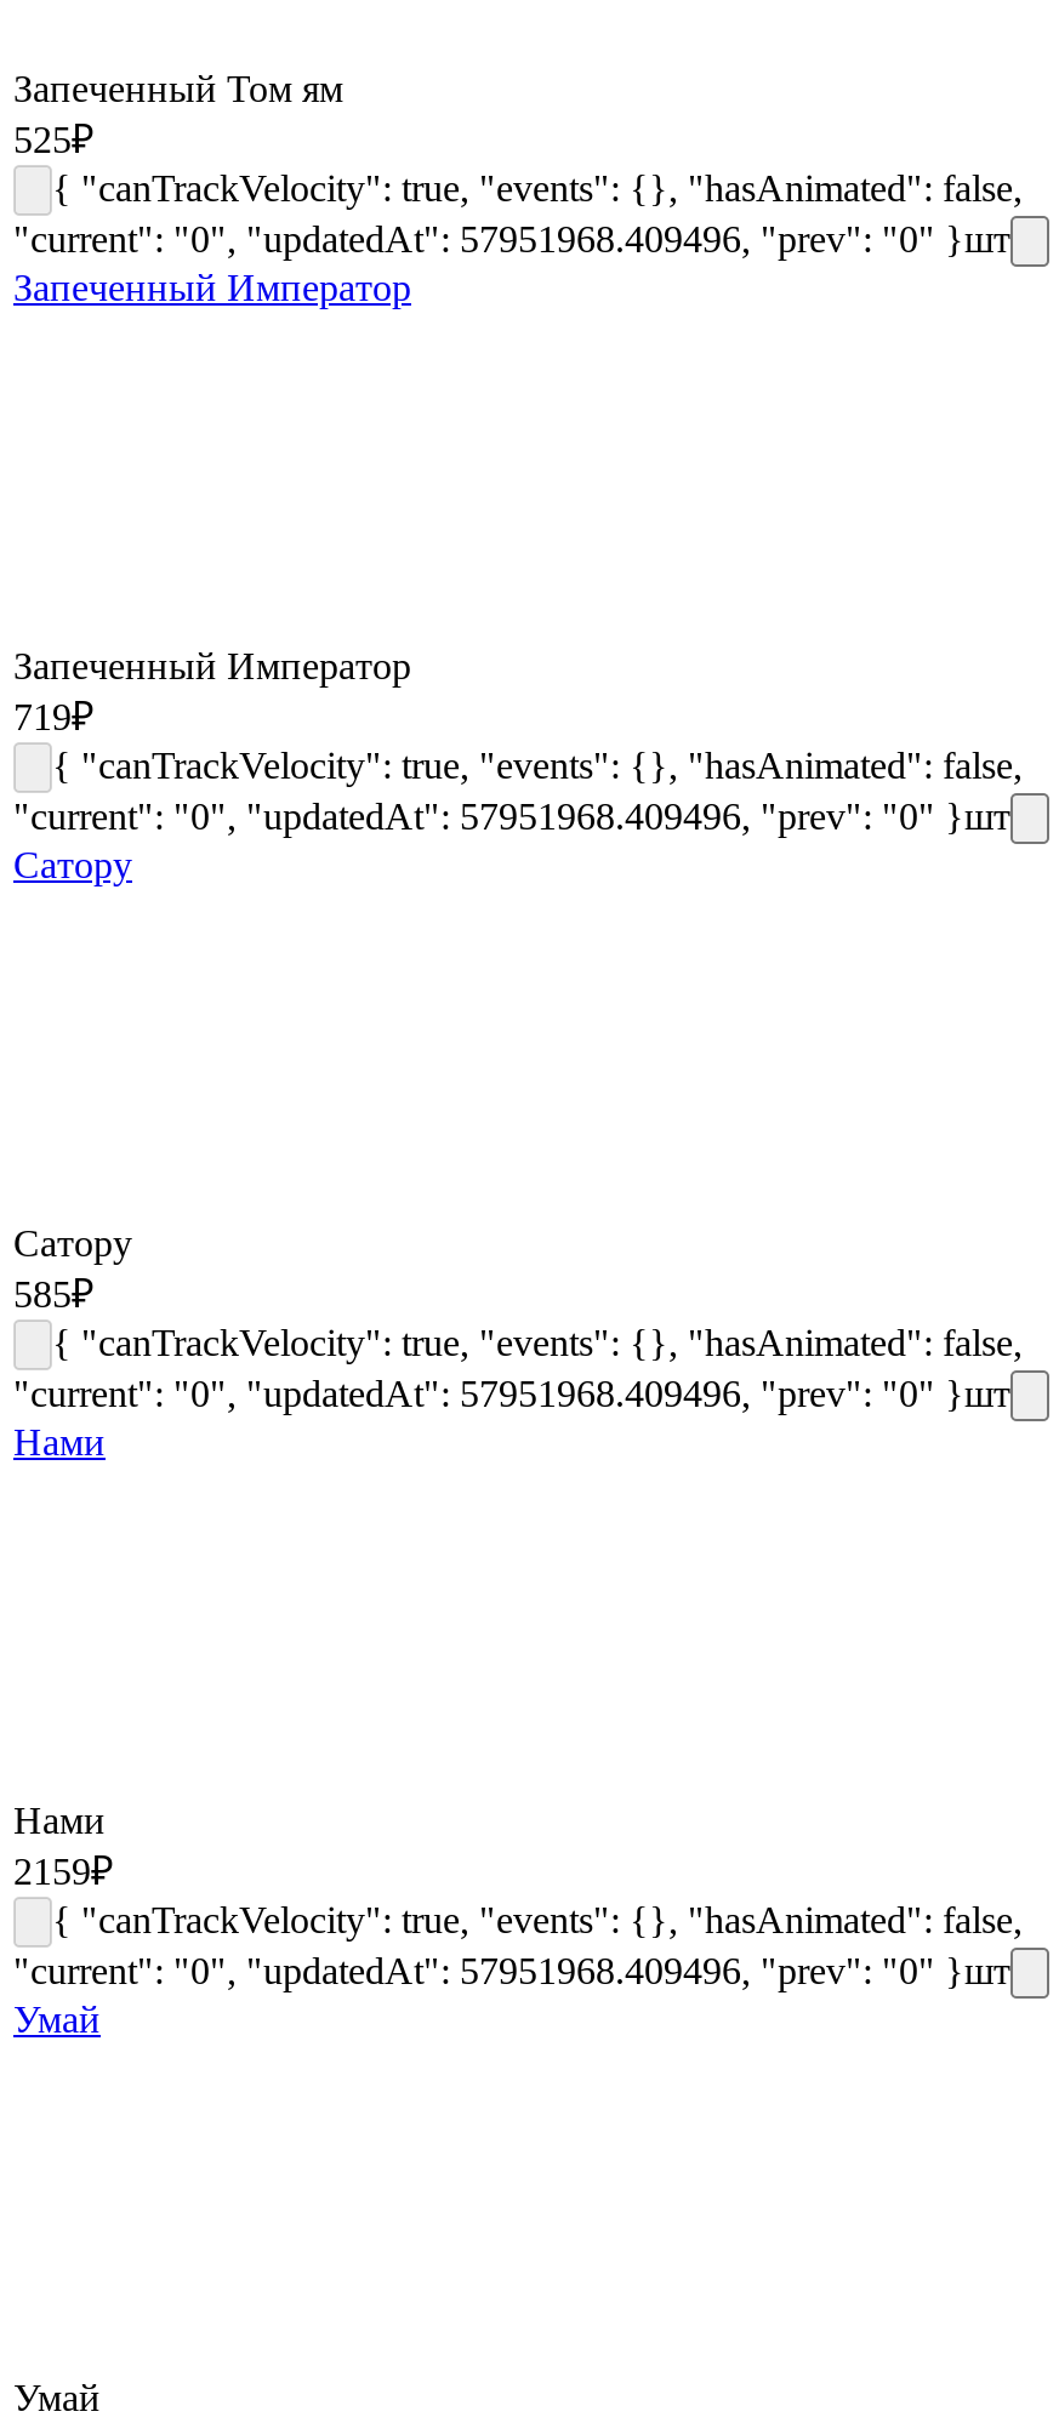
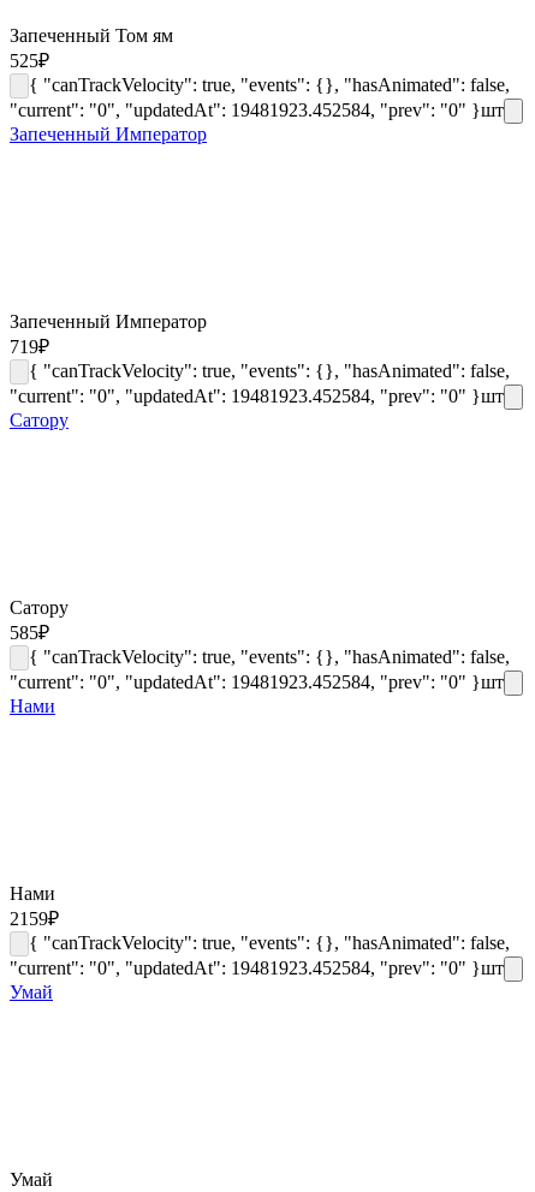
[13,217,1010,259] "current": "0", "updatedAt": 57951968.409496, "prev": "0" }шт -> [10,99,504,120] "current": "0", "updatedAt": 19481923.452584, "prev": "0" }шт
[13,795,1010,836] "current": "0", "updatedAt": 57951968.409496, "prev": "0" }шт -> [10,385,504,406] "current": "0", "updatedAt": 19481923.452584, "prev": "0" }шт
[13,1372,1010,1413] "current": "0", "updatedAt": 57951968.409496, "prev": "0" }шт -> [10,671,504,692] "current": "0", "updatedAt": 19481923.452584, "prev": "0" }шт
[13,1949,1010,1990] "current": "0", "updatedAt": 57951968.409496, "prev": "0" }шт -> [10,957,504,978] "current": "0", "updatedAt": 19481923.452584, "prev": "0" }шт

